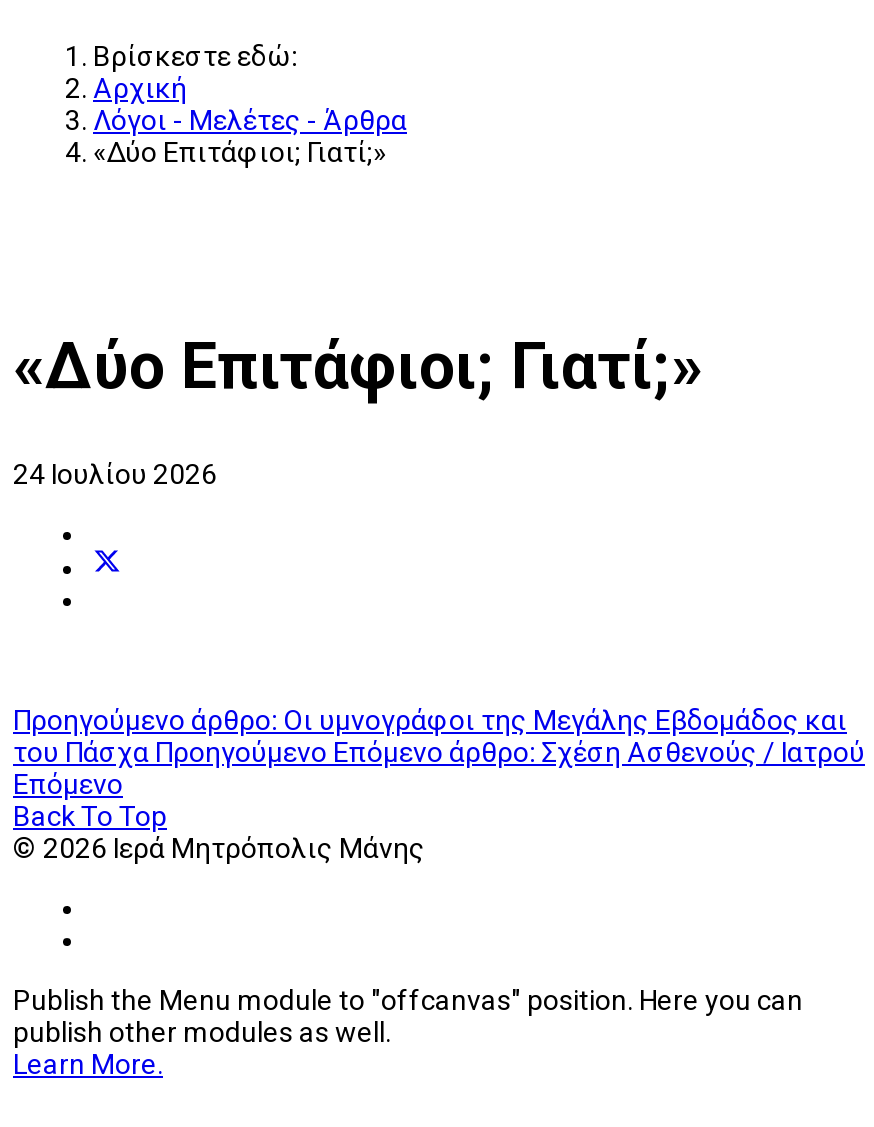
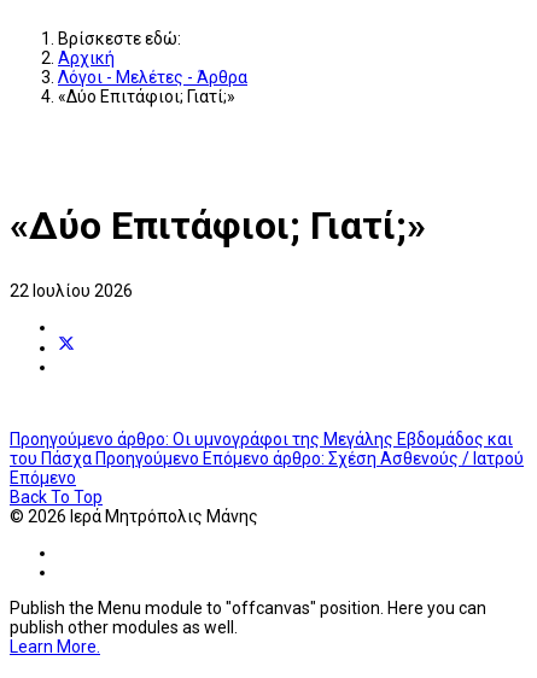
[13,458,217,490] 24 Ιουλίου 2026 -> [10,281,133,300] 22 Ιουλίου 2026

